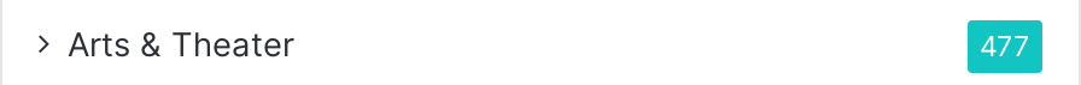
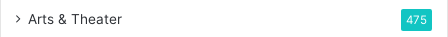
[980,31,1030,64] 477 -> [406,13,427,27] 475

